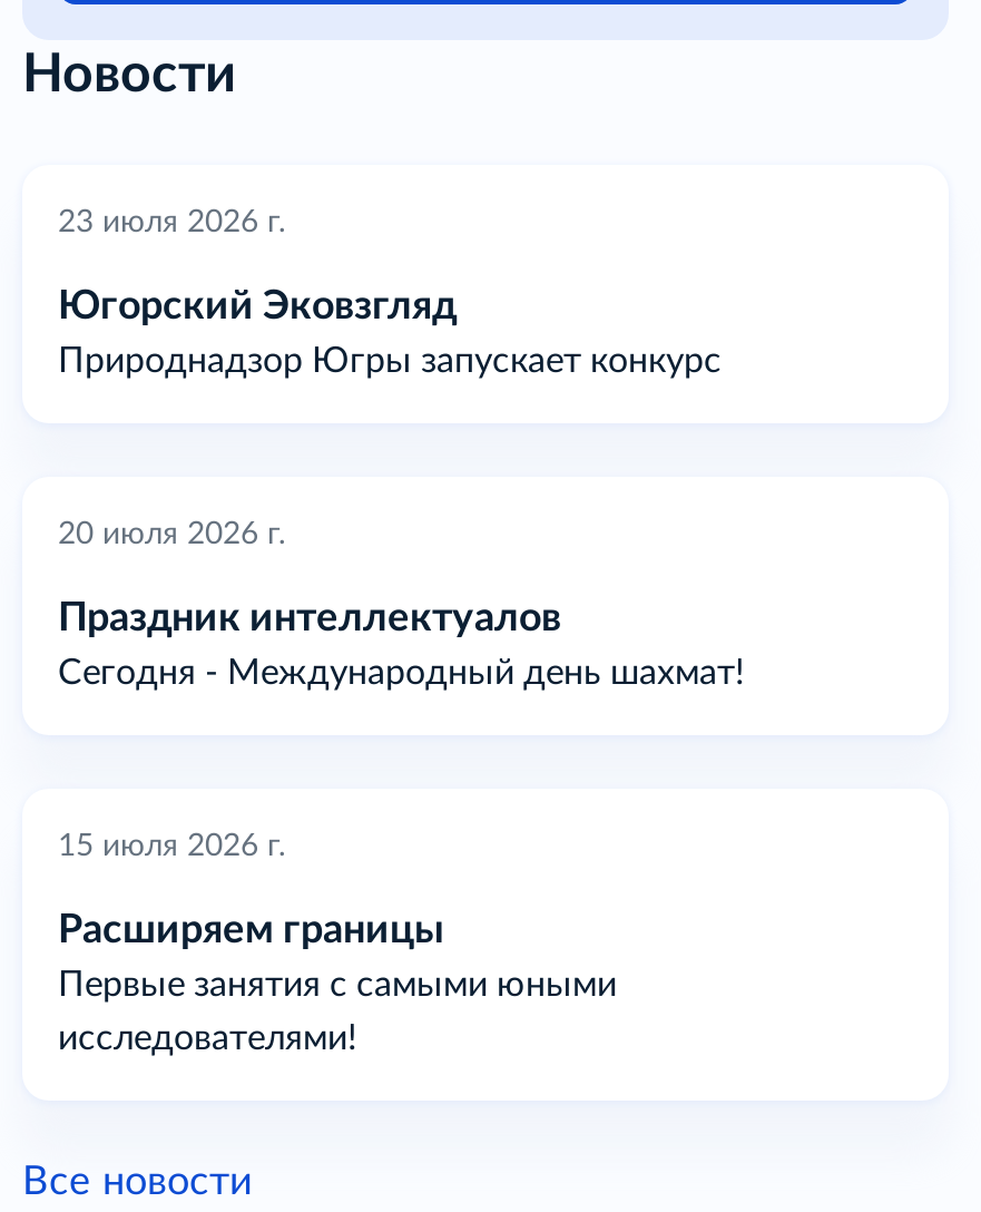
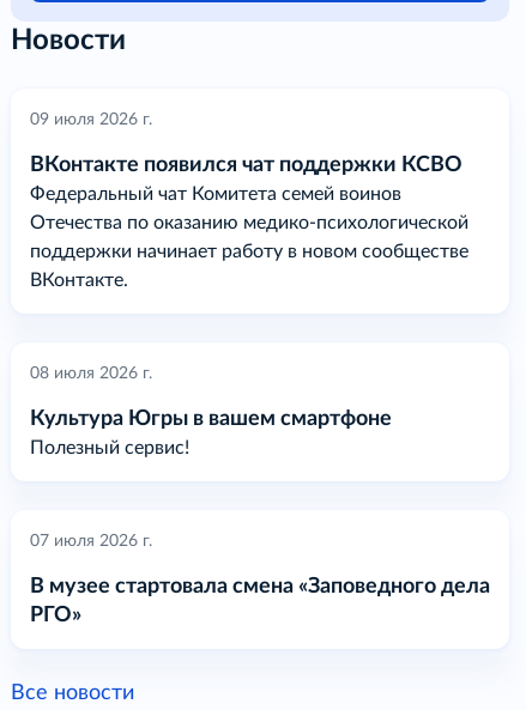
[58,207,722,378] 23 июля 2026 г. | Югорский Эковзгляд | Природнадзор Югры запускает конкурс -> [30,111,468,289] 09 июля 2026 г. | ВКонтакте появился чат поддержки КСВО | Федеральный чат Комитета семей воинов | Отечества по оказанию медико-психологической | поддержки начинает работу в новом сообществе | ВКонтакте.
[58,518,744,690] 20 июля 2026 г. | Праздник интеллектуалов | Сегодня - Международный день шахмат! -> [30,365,392,457] 08 июля 2026 г. | Культура Югры в вашем смартфоне | Полезный сервис!
[58,830,617,1055] 15 июля 2026 г. | Расширяем границы | Первые занятия с самыми юными | исследователями! -> [30,532,490,626] 07 июля 2026 г. | В музее стартовала смена «Заповедного дела | РГО»

